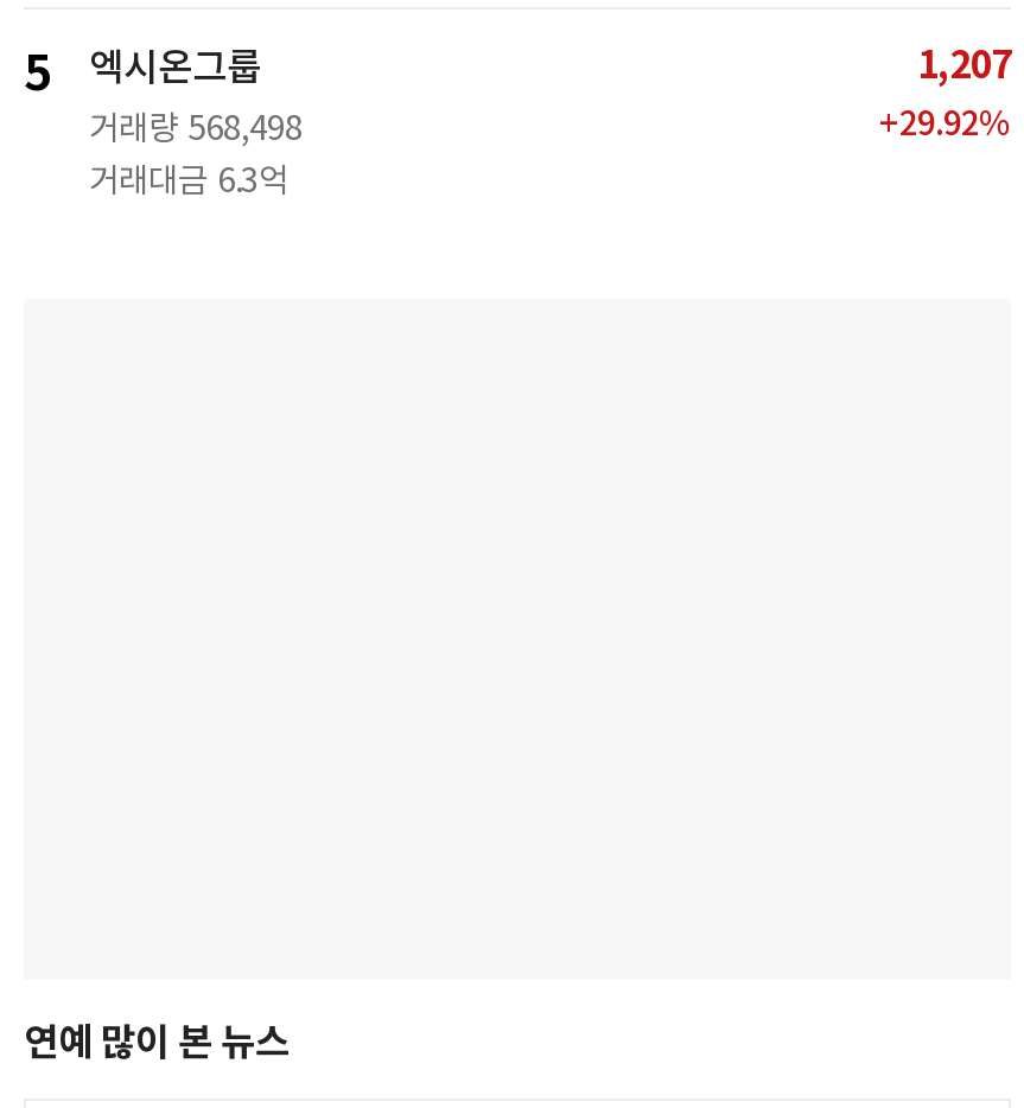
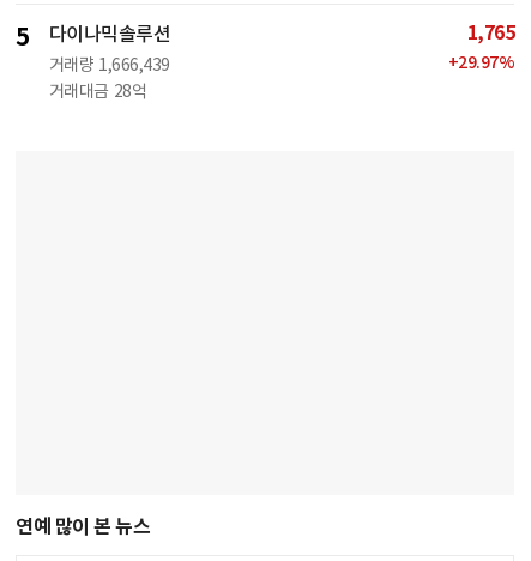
[89,43,303,202] 엑시온그룹 | 거래량 568,498 | 거래대금 6.3억 -> [49,22,170,102] 다이나믹솔루션 | 거래량 1,666,439 | 거래대금 28억
[879,40,1011,145] 1,207 | +29.92% -> [448,20,514,73] 1,765 | +29.97%

